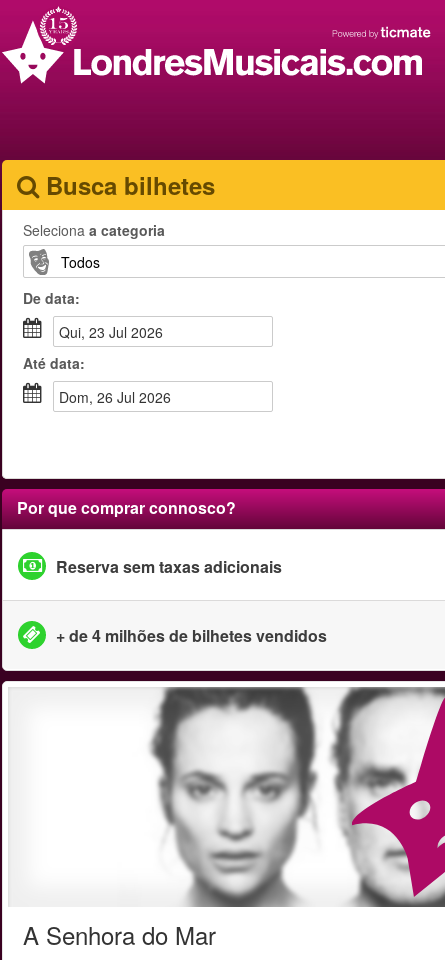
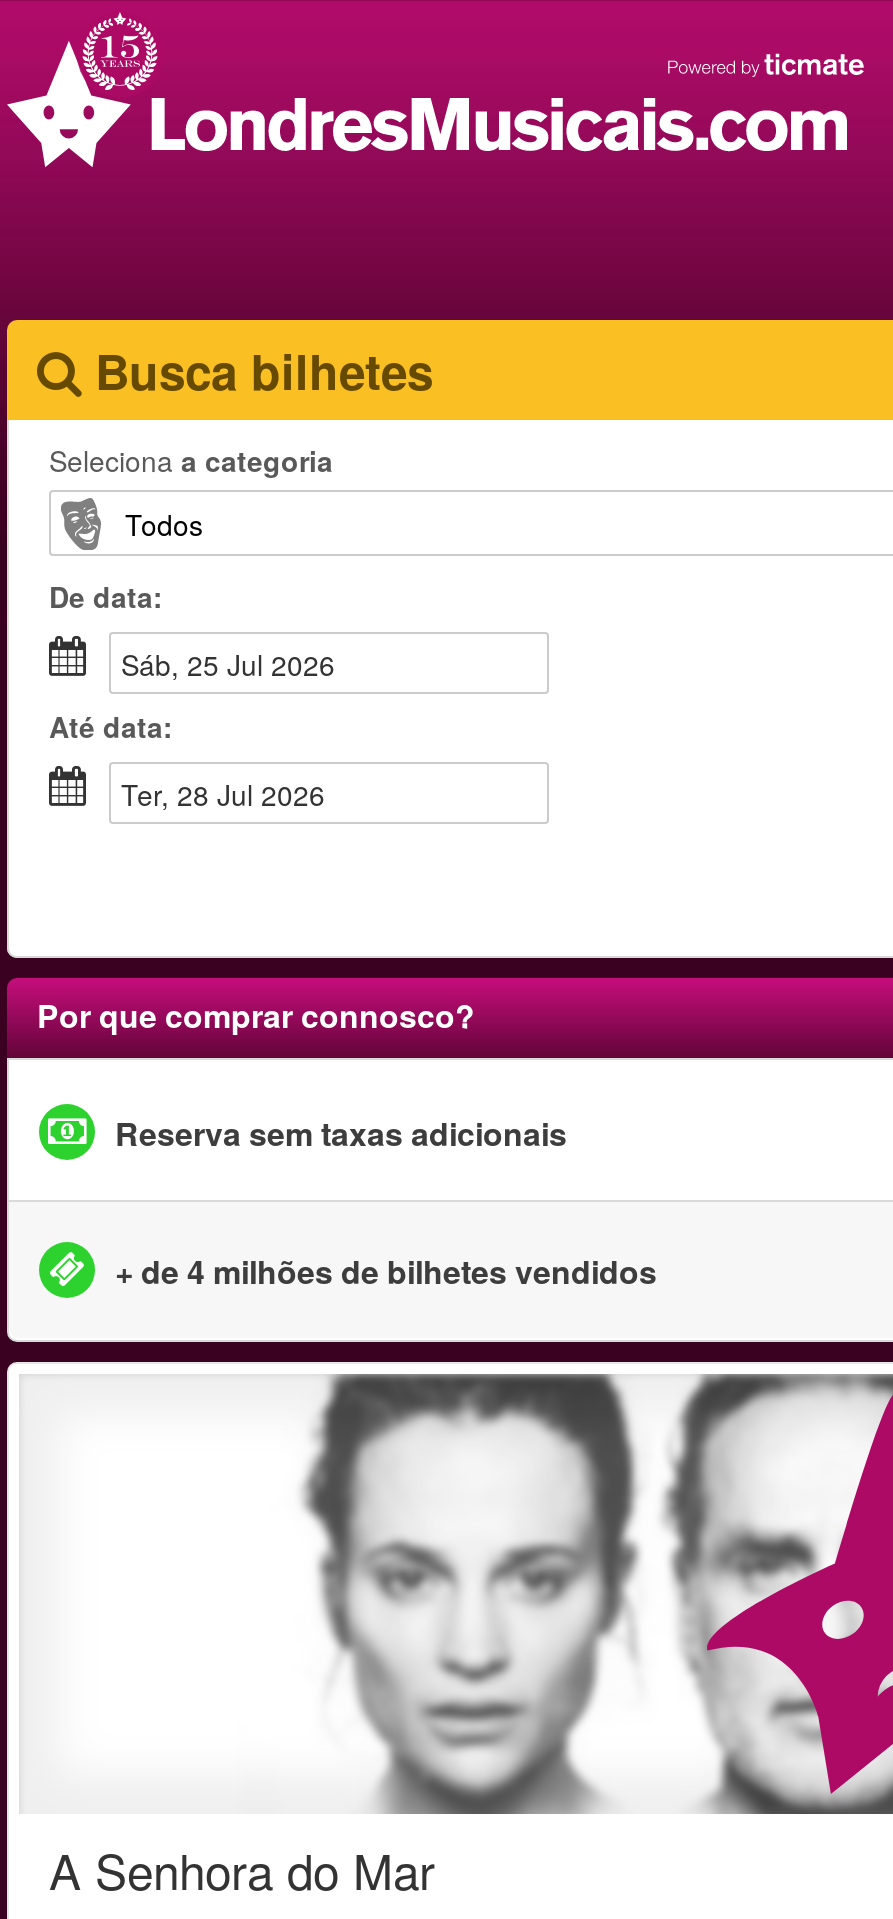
[70,322,163,342] Qui, 23 Jul 2026 -> [139,644,335,684] Sáb, 25 Jul 2026
[69,387,171,407] Dom, 26 Jul 2026 -> [137,774,325,814] Ter, 28 Jul 2026

